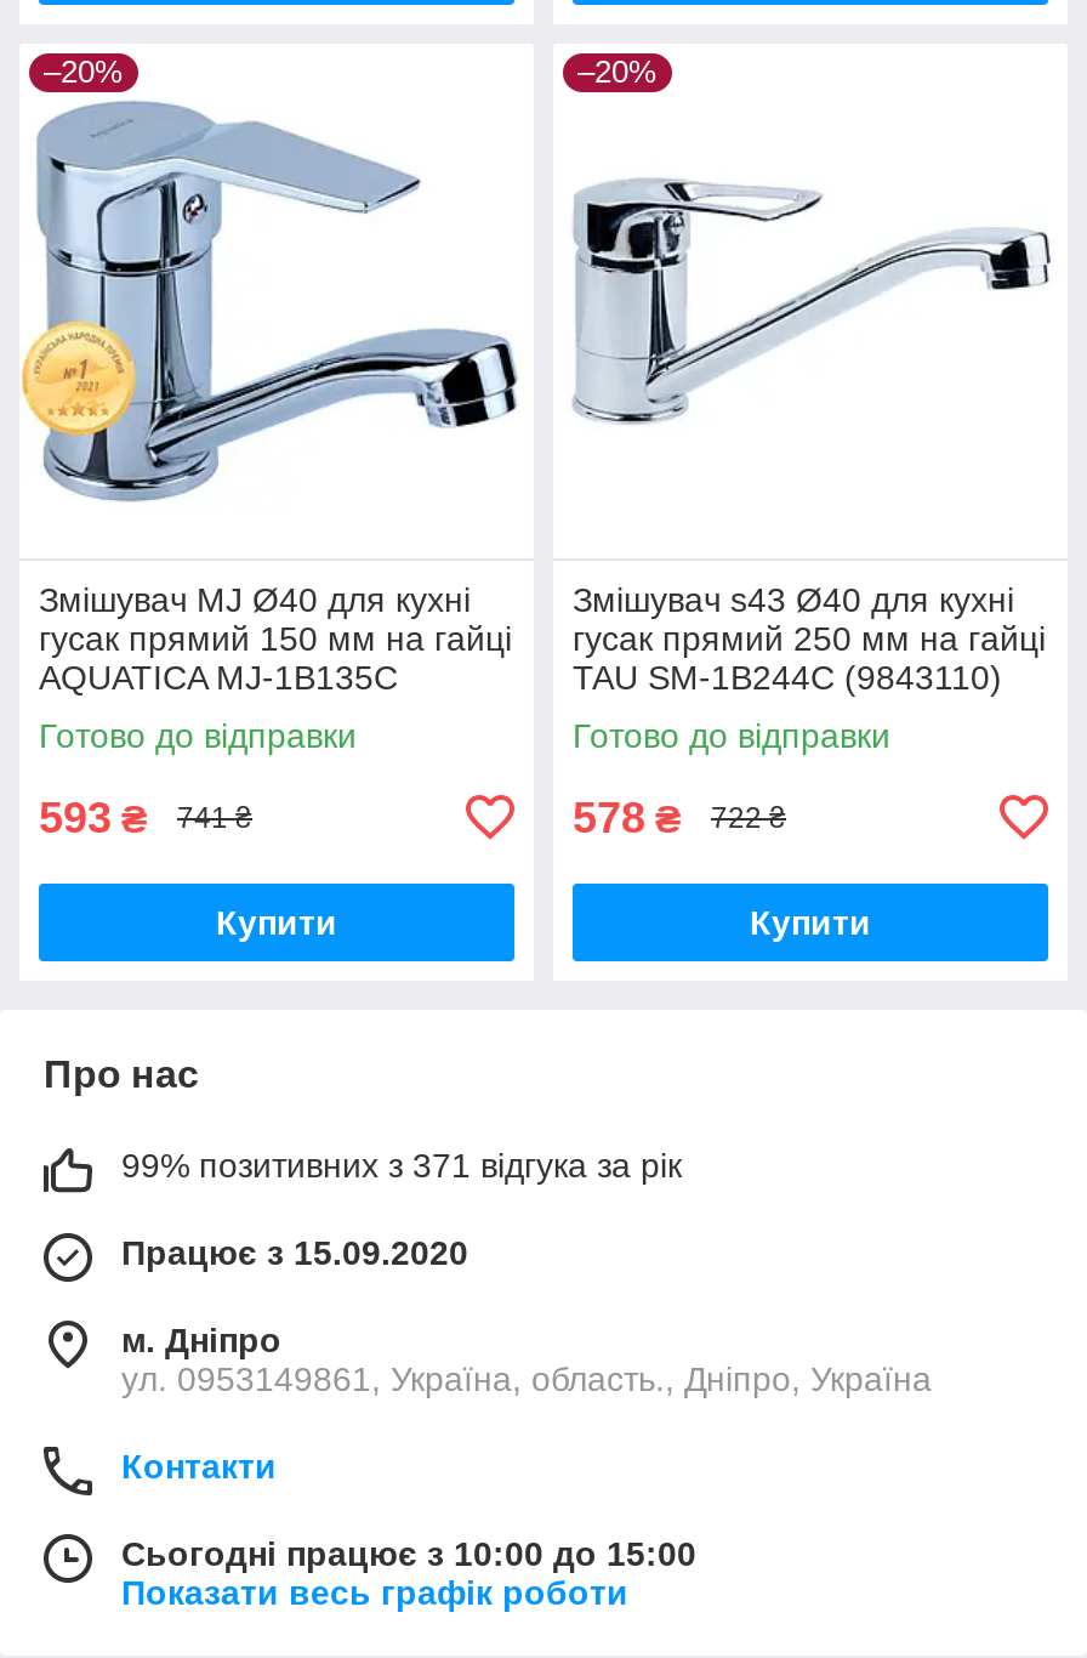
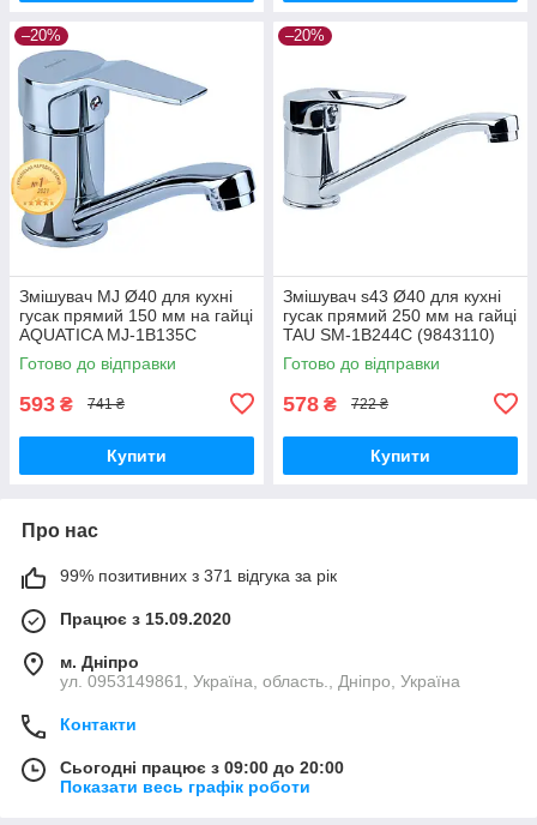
[121,1534,696,1573] Сьогодні працює з 10:00 до 15:00 -> [60,758,344,777] Сьогодні працює з 09:00 до 20:00

